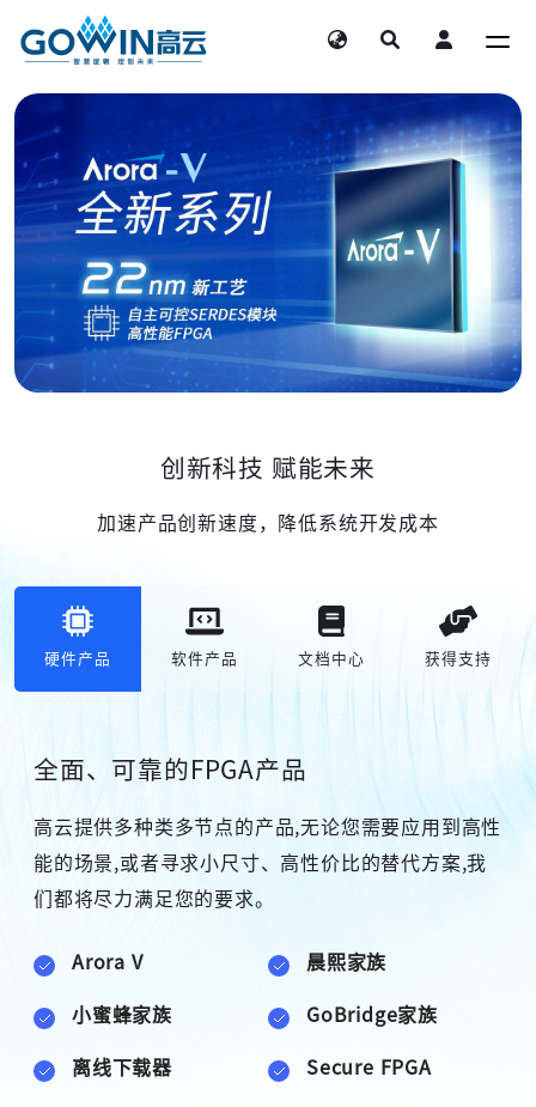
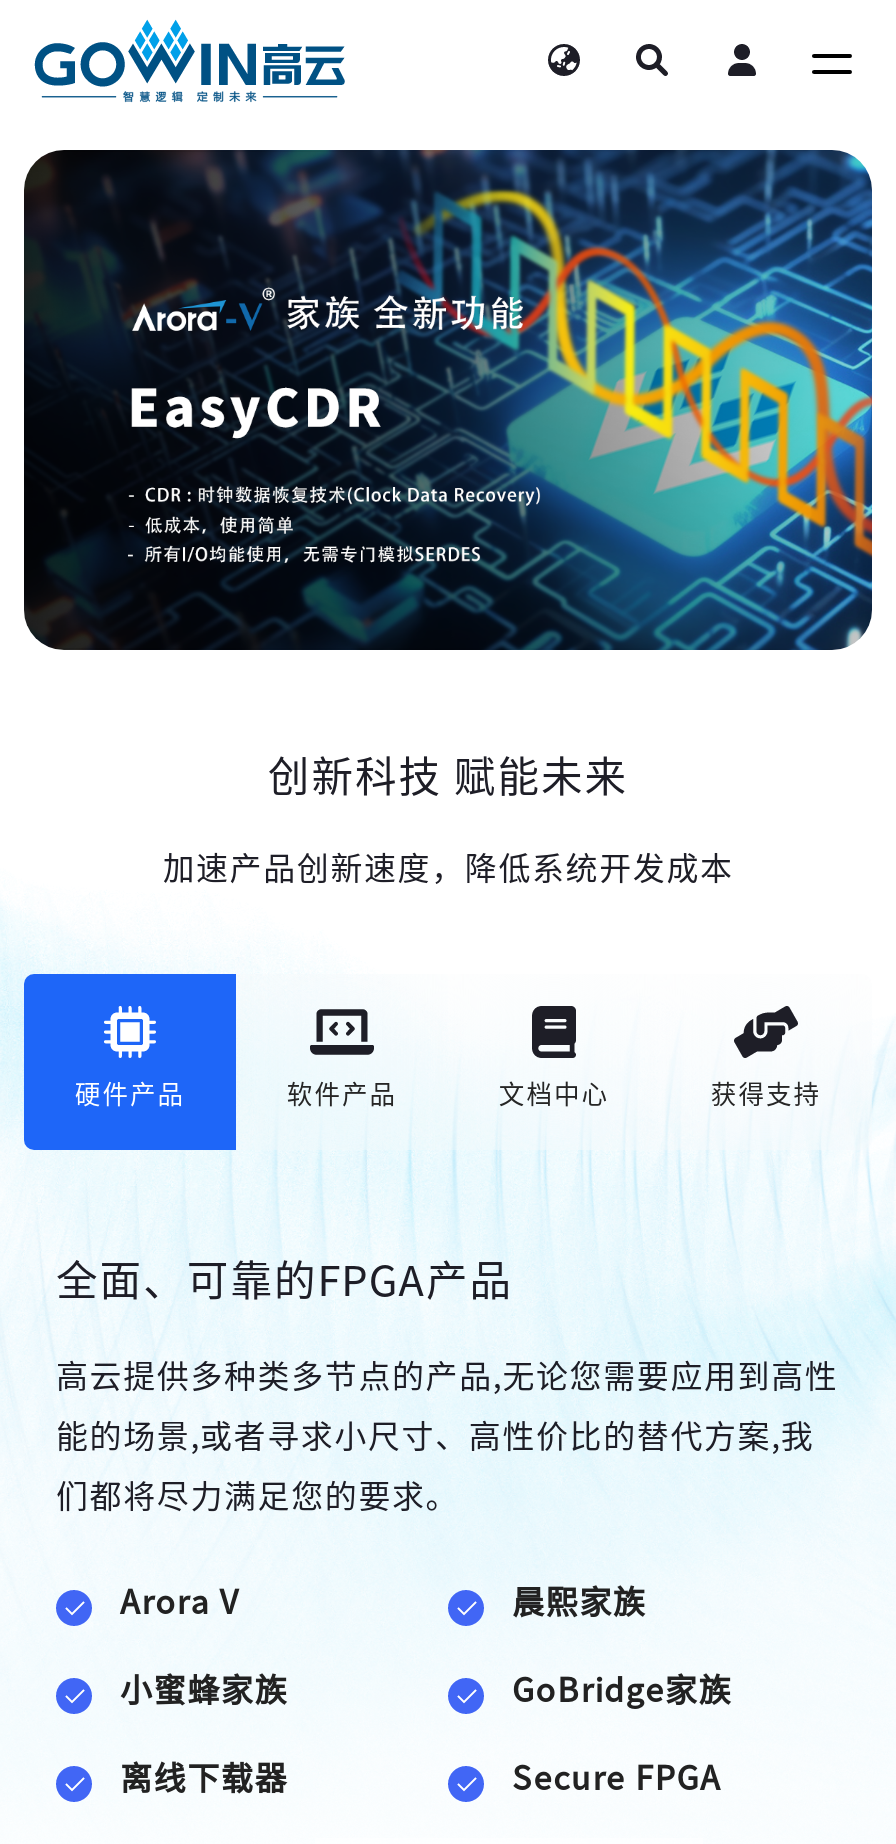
[13,92,523,394] [image] -> [22,148,874,652] [image]

